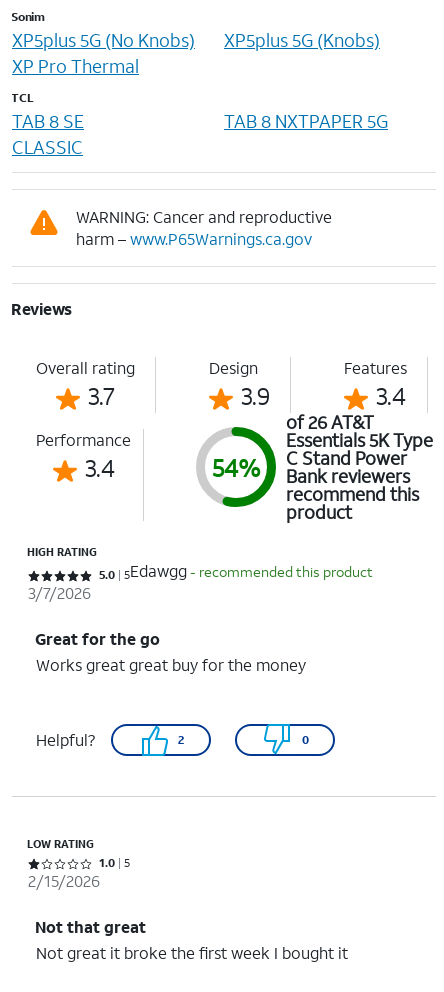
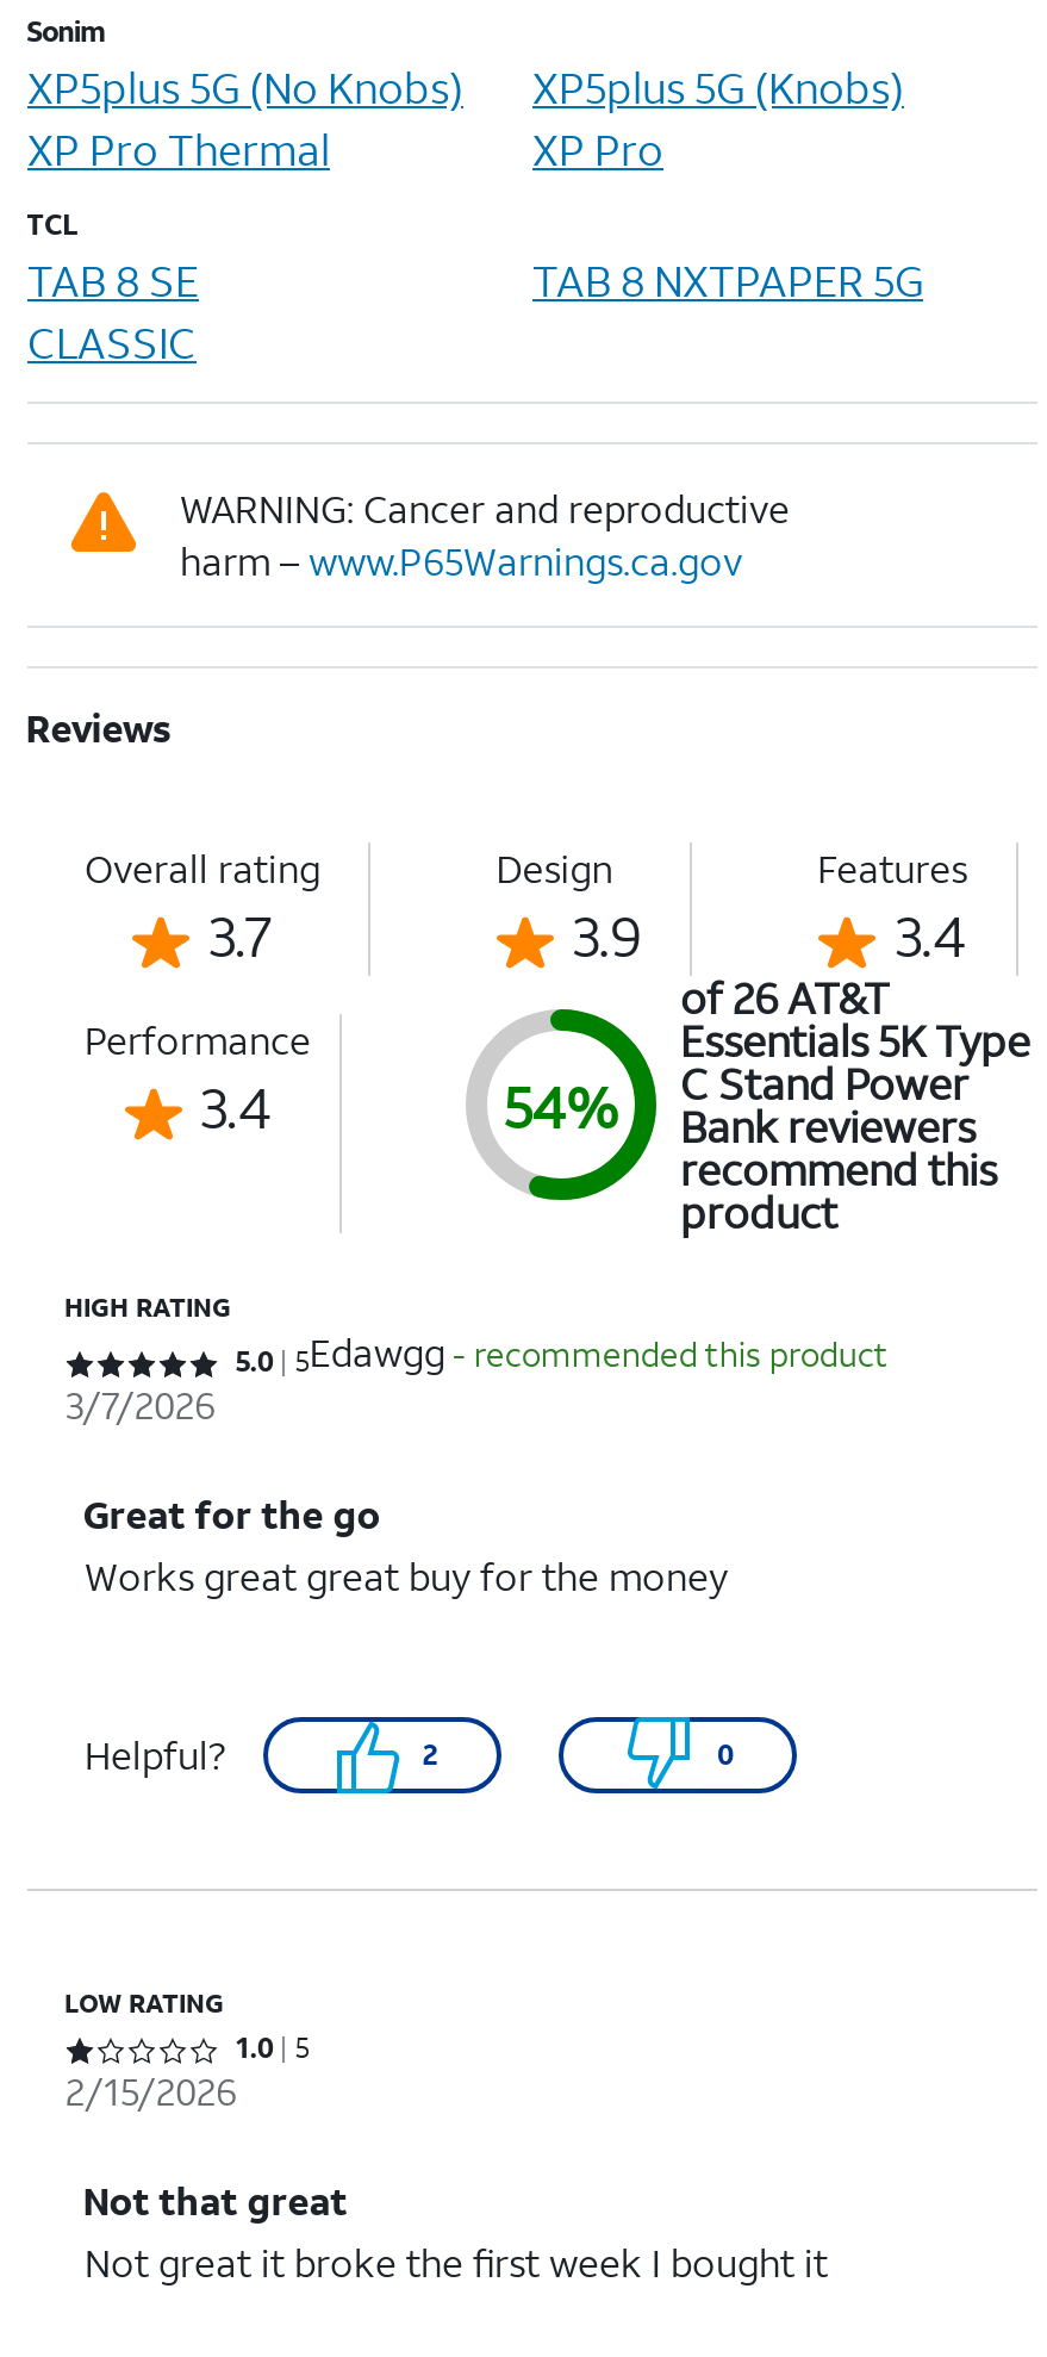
none -> [532,121,663,178] XP Pro

